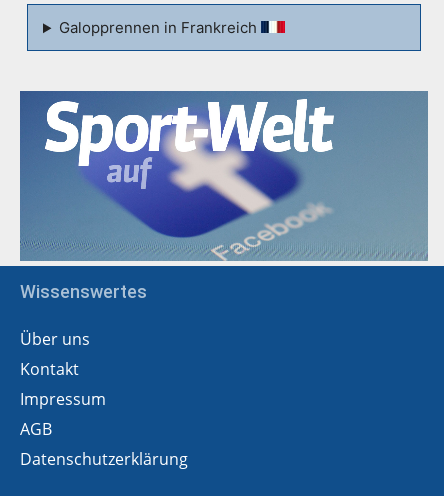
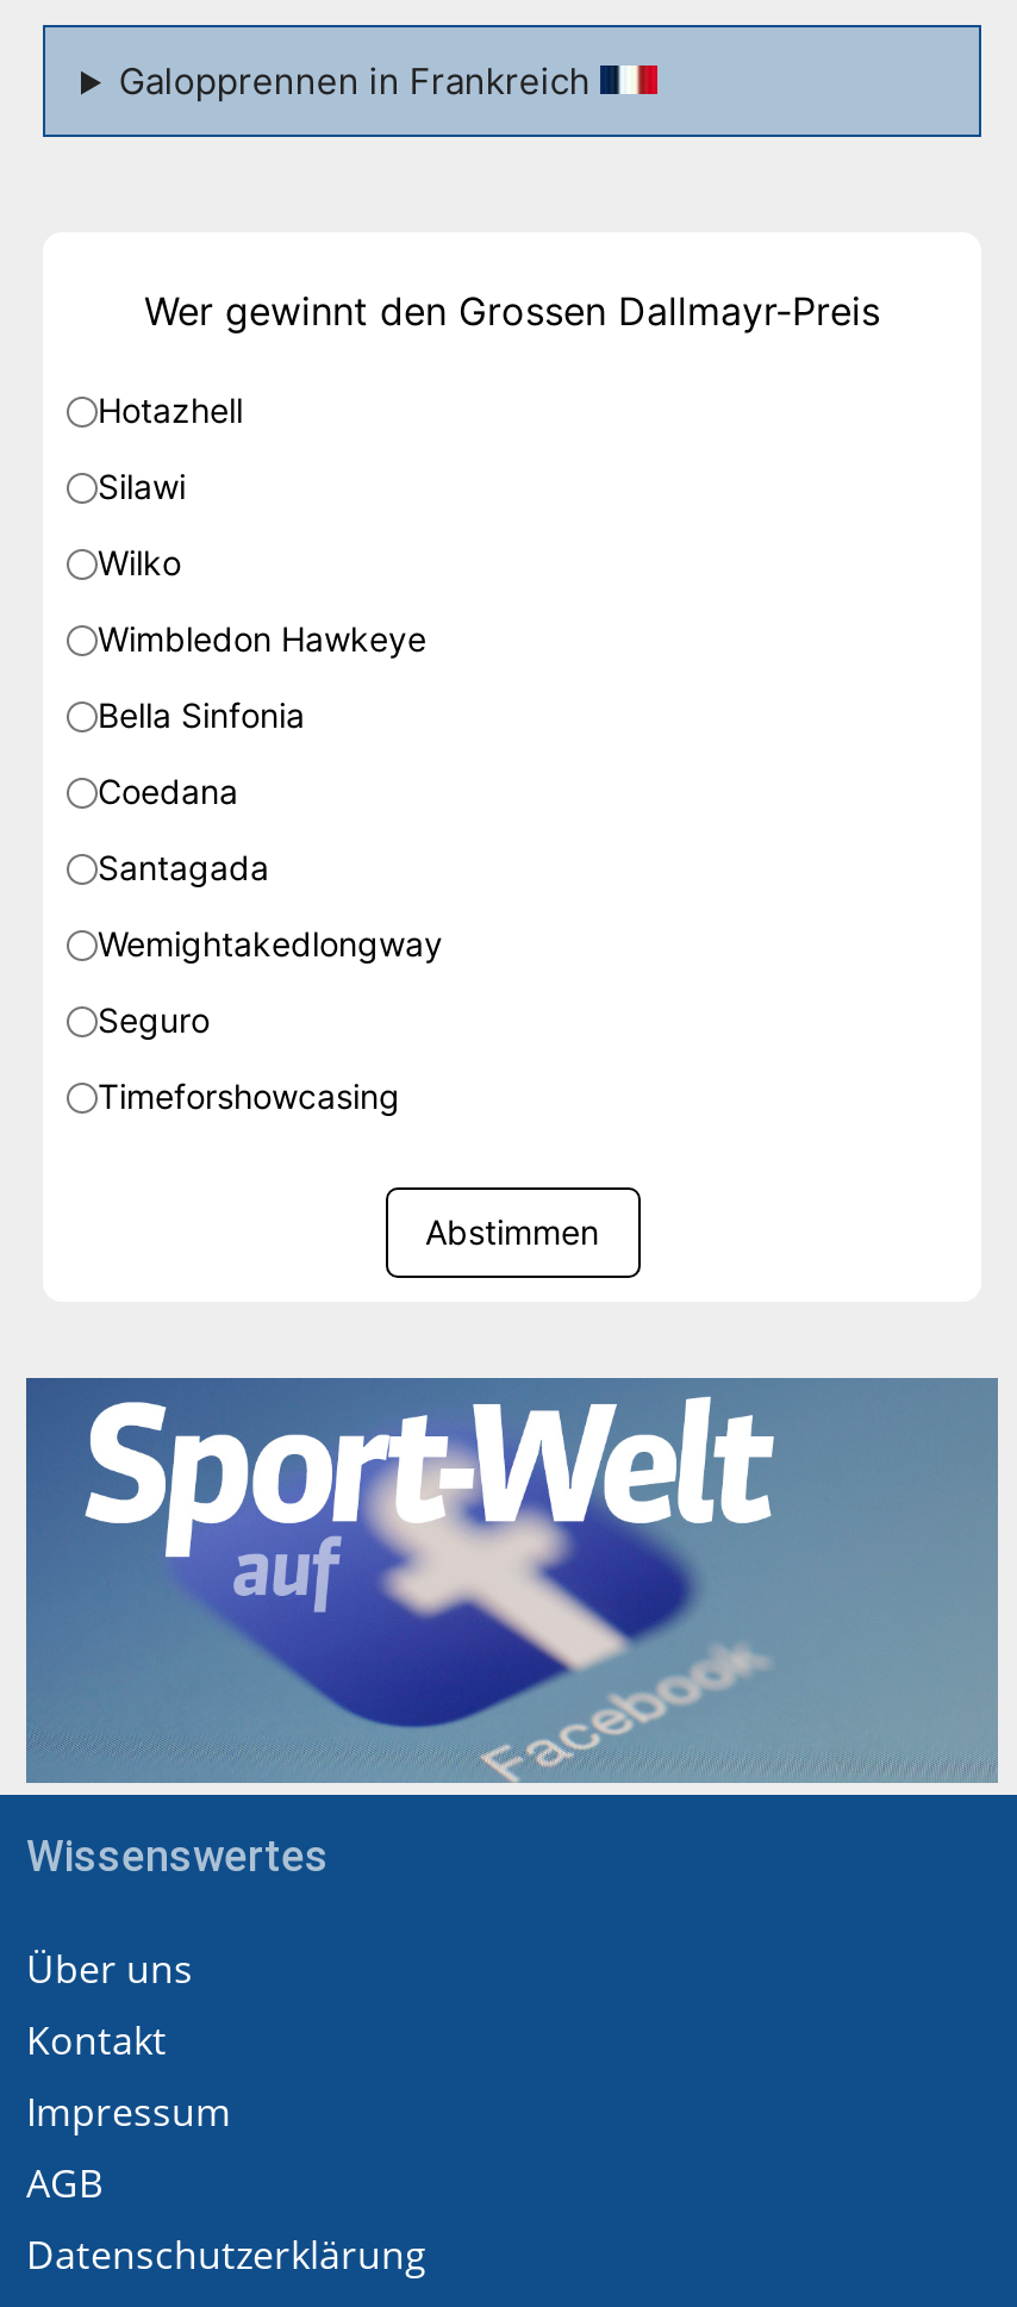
none -> [98,288,880,1252] Wer gewinnt den Grossen Dallmayr-Preis | Hotazhell | Silawi | Wilko | Wimbledon Hawkeye | Bella Sinfonia | Coedana | Santagada | Wemightakedlongway | Seguro | Timeforshowcasing | Abstimmen

